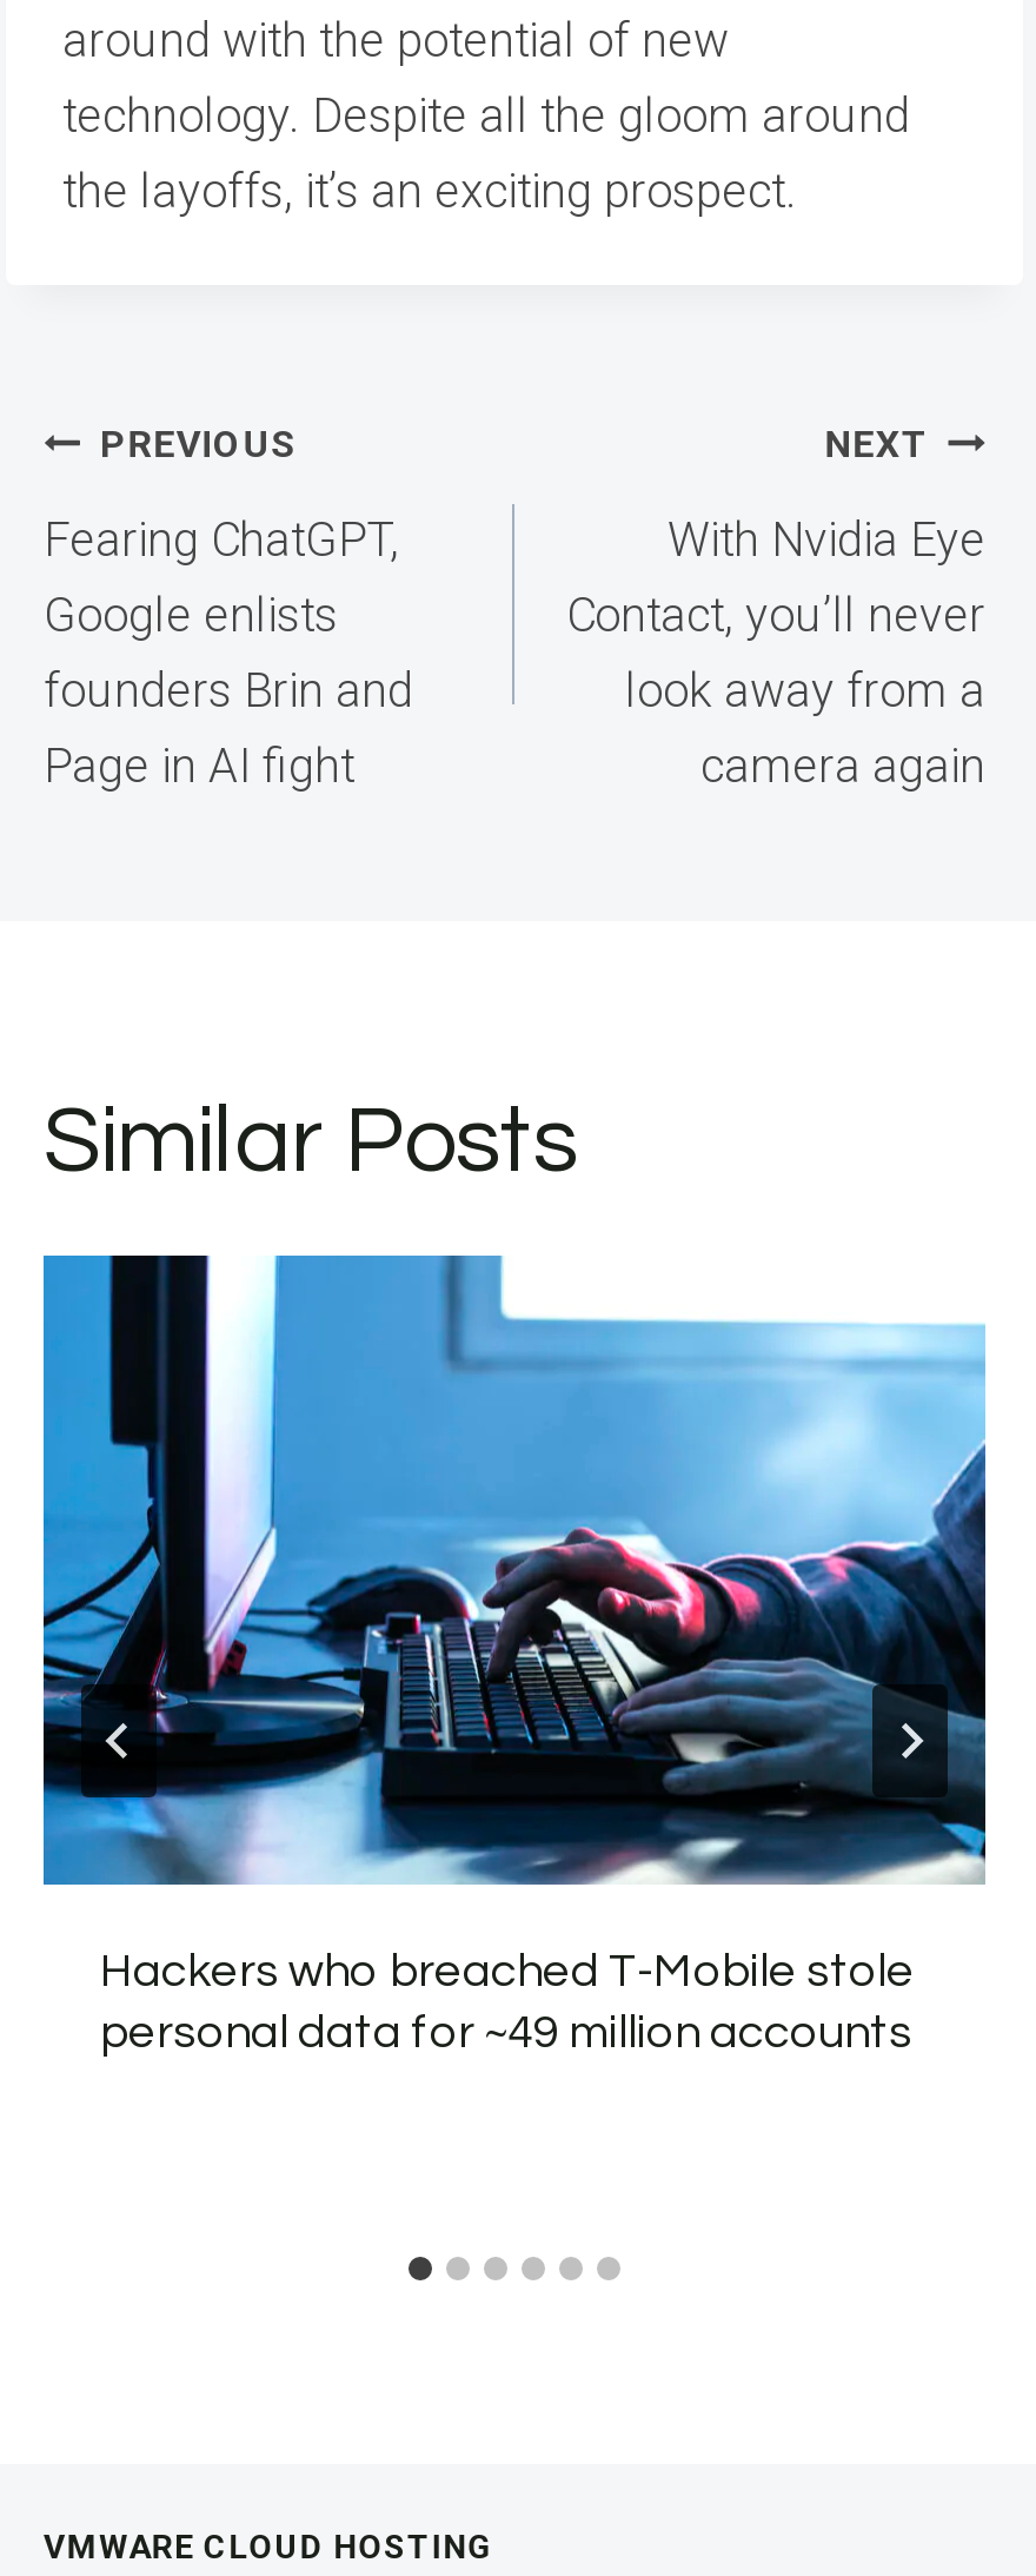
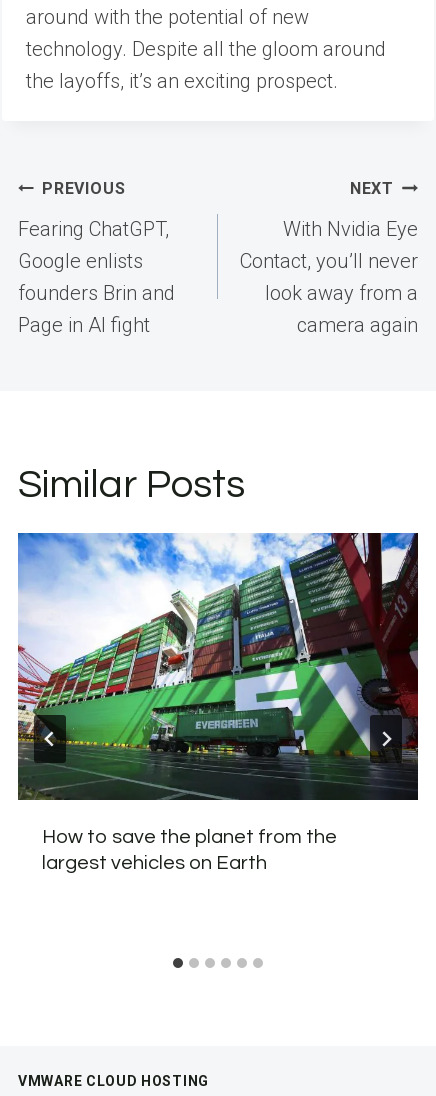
[41,1253,988,2056] [image] | Hackers who breached T-Mobile stole | personal data for ~49 million accounts -> [17,532,419,873] [image] | How to save the planet from the | largest vehicles on Earth

